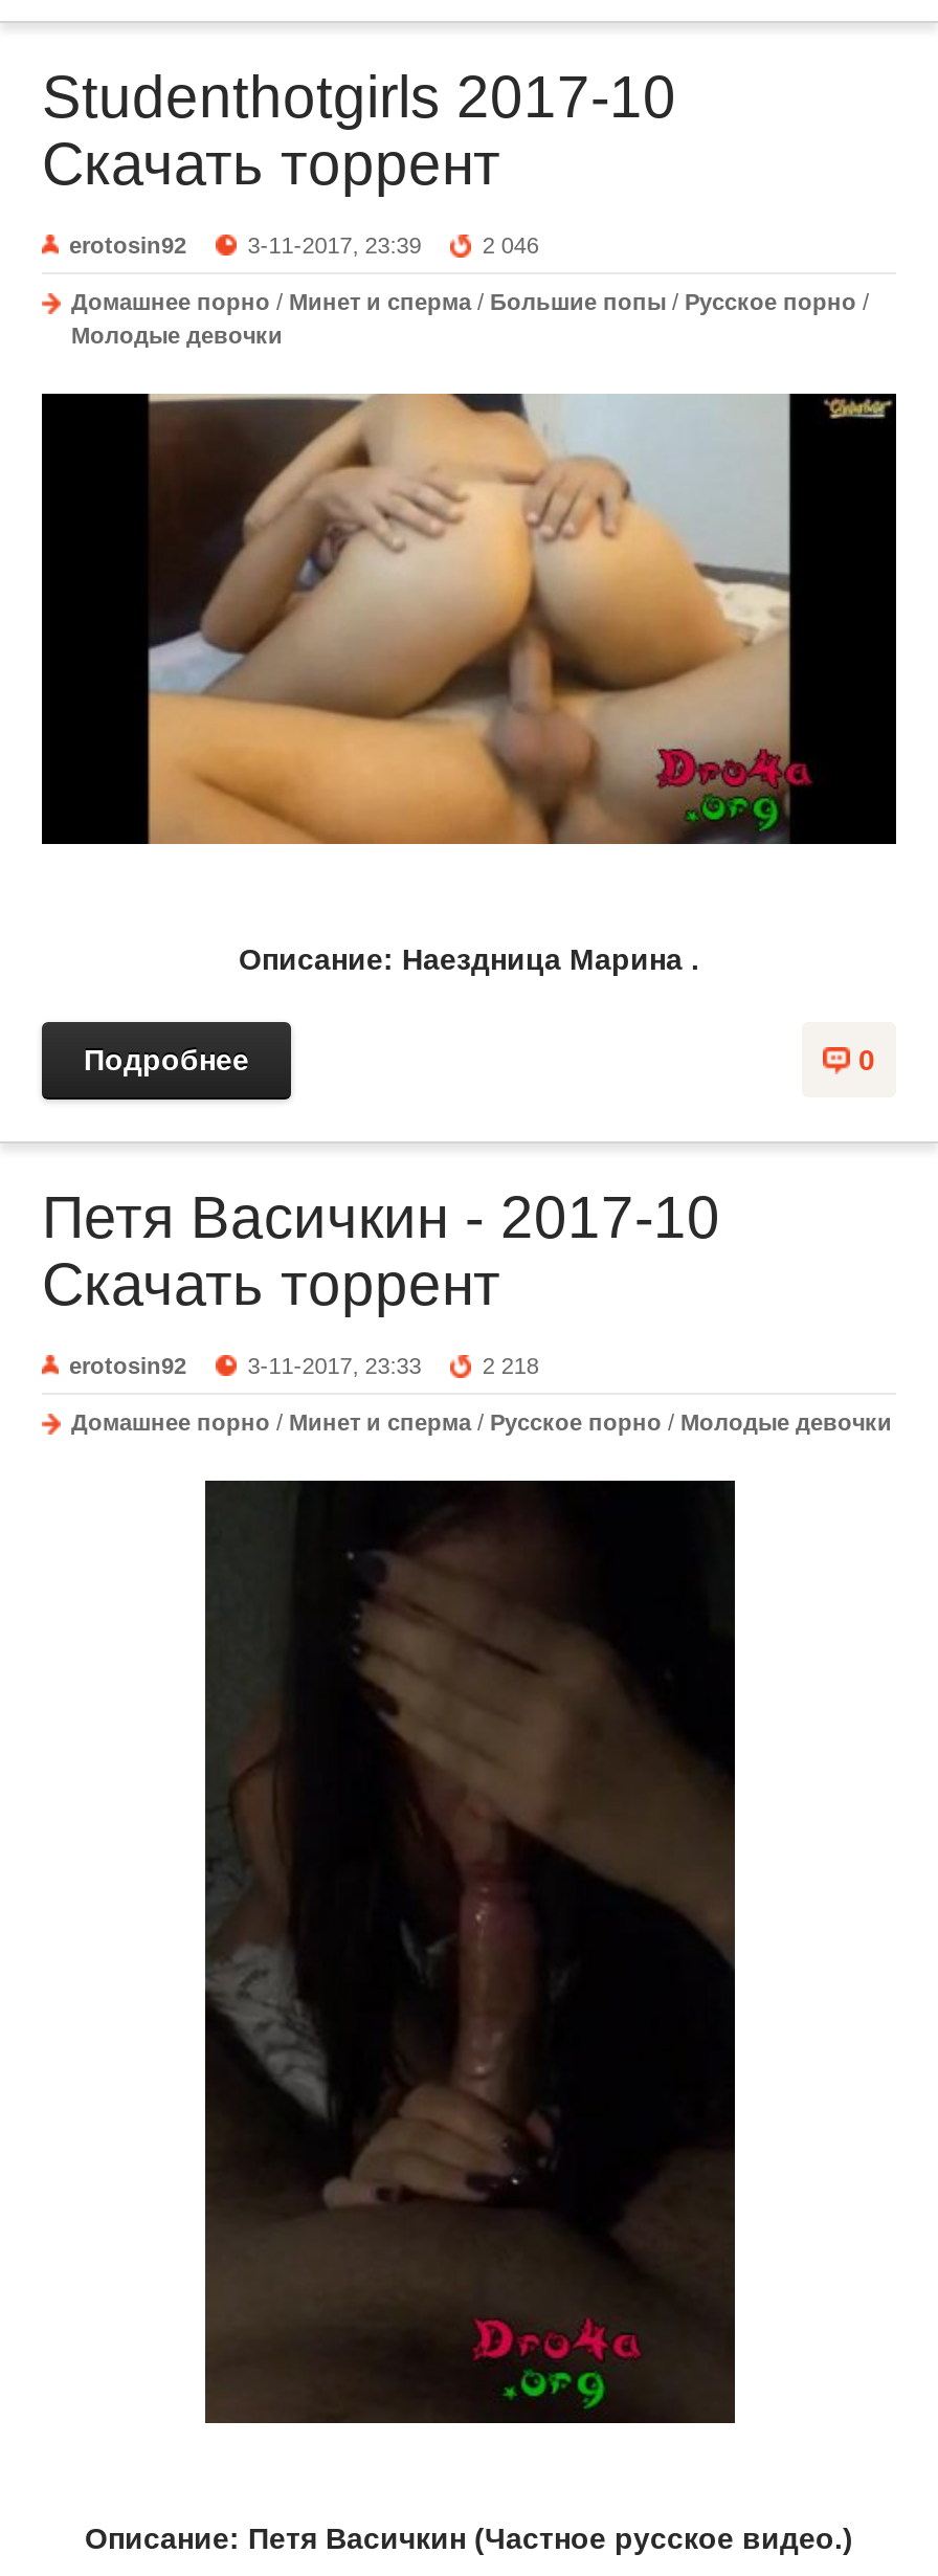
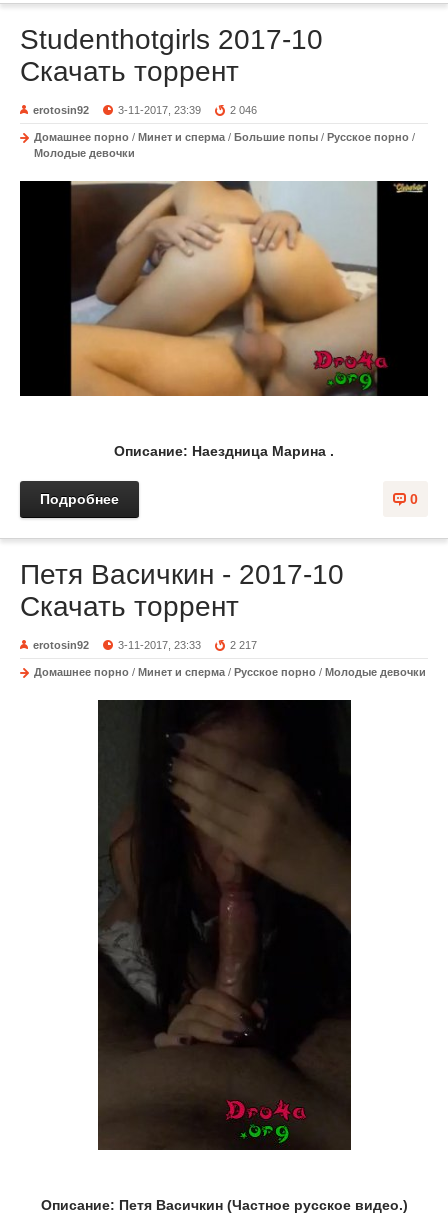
[482,1352,539,1377] 2 218 -> [230,638,257,650] 2 217

